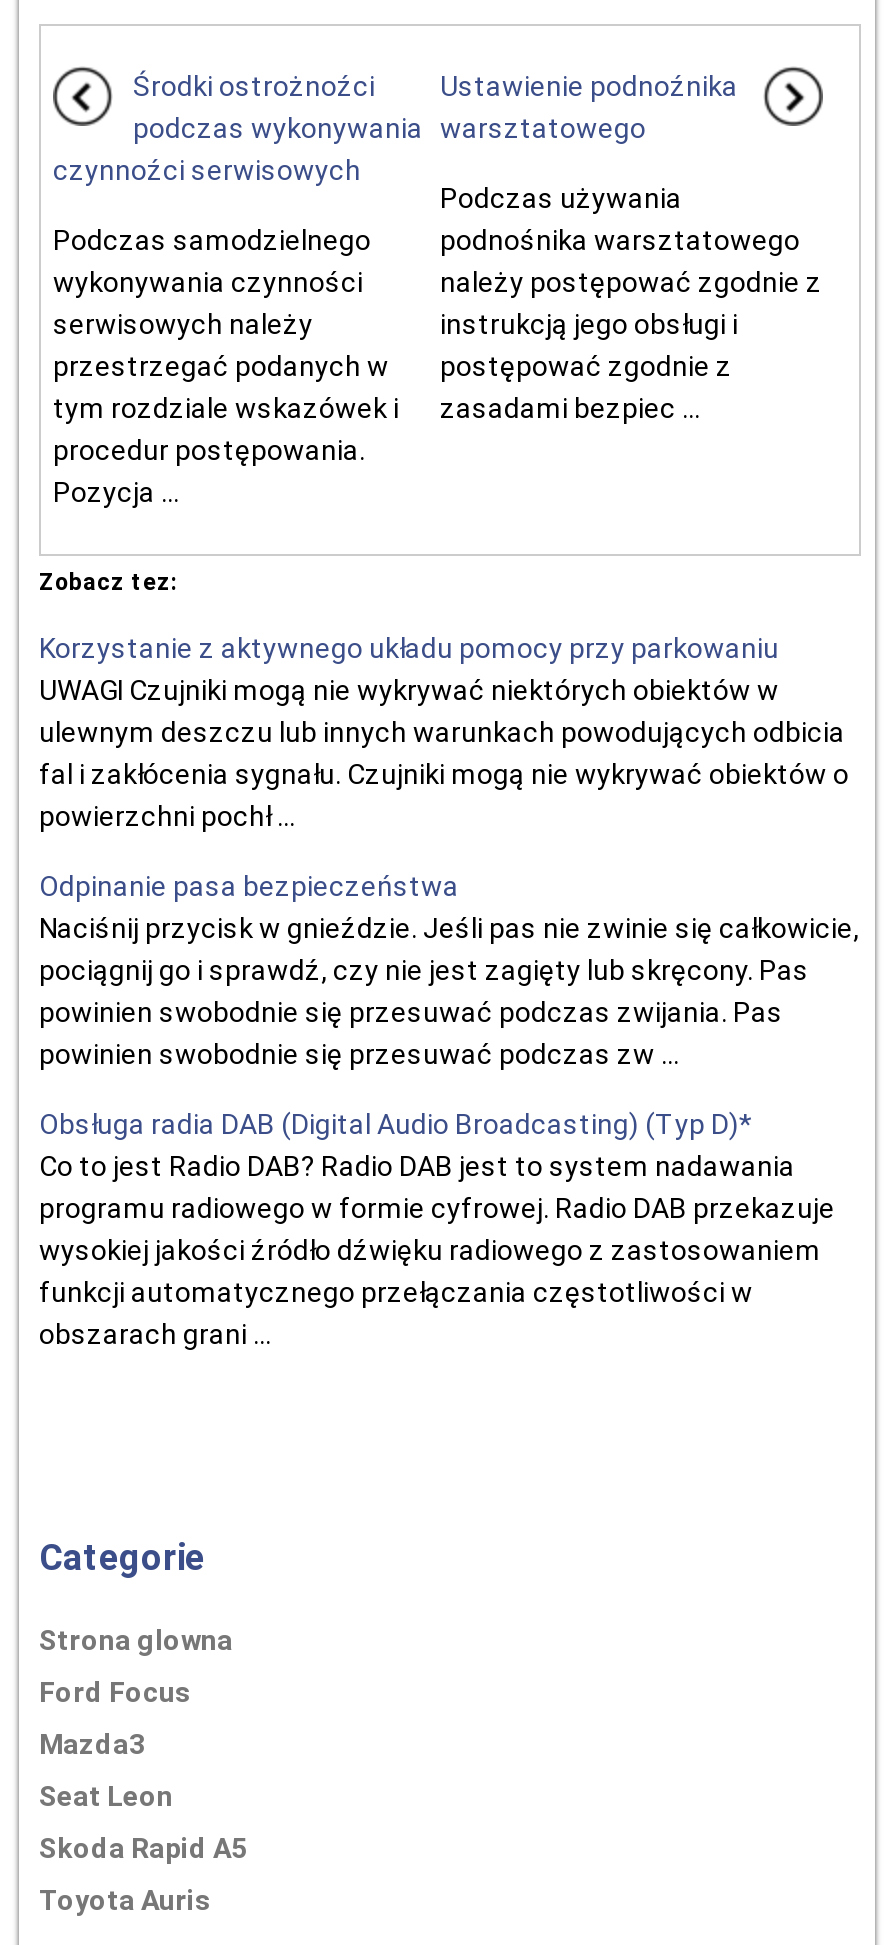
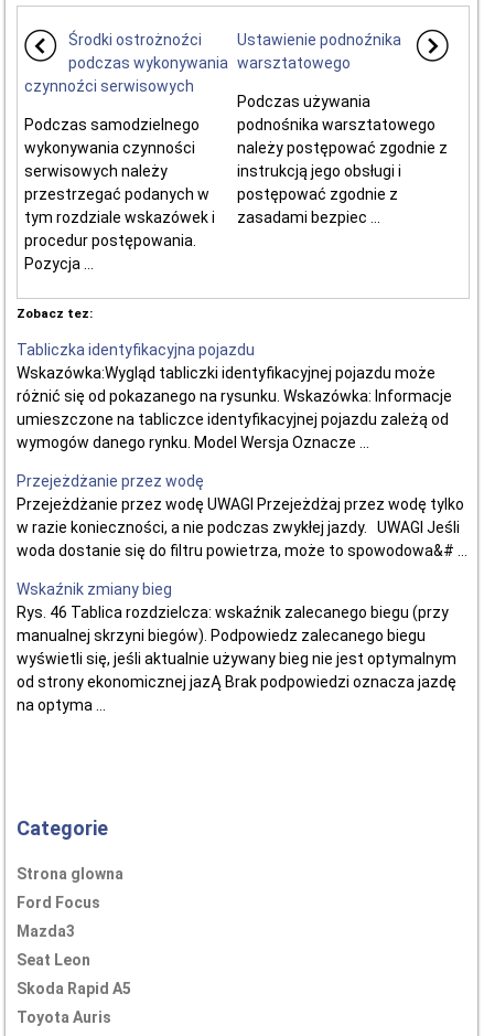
[39,632,849,832] Korzystanie z aktywnego układu pomocy przy parkowaniu | UWAGI Czujniki mogą nie wykrywać niektórych obiektów w | ulewnym deszczu lub innych warunkach powodujących odbicia | fal i zakłócenia sygnału. Czujniki mogą nie wykrywać obiektów o | powierzchni pochł ... -> [17,341,452,451] Tabliczka identyfikacyjna pojazdu | Wskazówka:Wygląd tabliczki identyfikacyjnej pojazdu może | różnić się od pokazanego na rysunku. Wskazówka: Informacje | umieszczone na tabliczce identyfikacyjnej pojazdu zależą od | wymogów danego rynku. Model Wersja Oznacze ...
[39,870,859,1070] Odpinanie pasa bezpieczeństwa | Naciśnij przycisk w gnieździe. Jeśli pas nie zwinie się całkowicie, | pociągnij go i sprawdź, czy nie jest zagięty lub skręcony. Pas | powinien swobodnie się przesuwać podczas zwijania. Pas | powinien swobodnie się przesuwać podczas zw ... -> [17,472,467,559] Przejeżdżanie przez wodę | Przejeżdżanie przez wodę UWAGI Przejeżdżaj przez wodę tylko | w razie konieczności, a nie podczas zwykłej jazdy. UWAGI Jeśli | woda dostanie się do filtru powietrza, może to spowodowa&# ...
[39,1108,835,1350] Obsługa radia DAB (Digital Audio Broadcasting) (Typ D)* | Co to jest Radio DAB? Radio DAB jest to system nadawania | programu radiowego w formie cyfrowej. Radio DAB przekazuje | wysokiej jakości źródło dźwięku radiowego z zastosowaniem | funkcji automatycznego przełączania częstotliwości w | obszarach grani ... -> [17,580,456,714] Wskaźnik zmiany bieg | Rys. 46 Tablica rozdzielcza: wskaźnik zalecanego biegu (przy | manualnej skrzyni biegów). Podpowiedz zalecanego biegu | wyświetli się, jeśli aktualnie używany bieg nie jest optymalnym | od strony ekonomicznej jazĄ Brak podpowiedzi oznacza jazdę | na optyma ...

